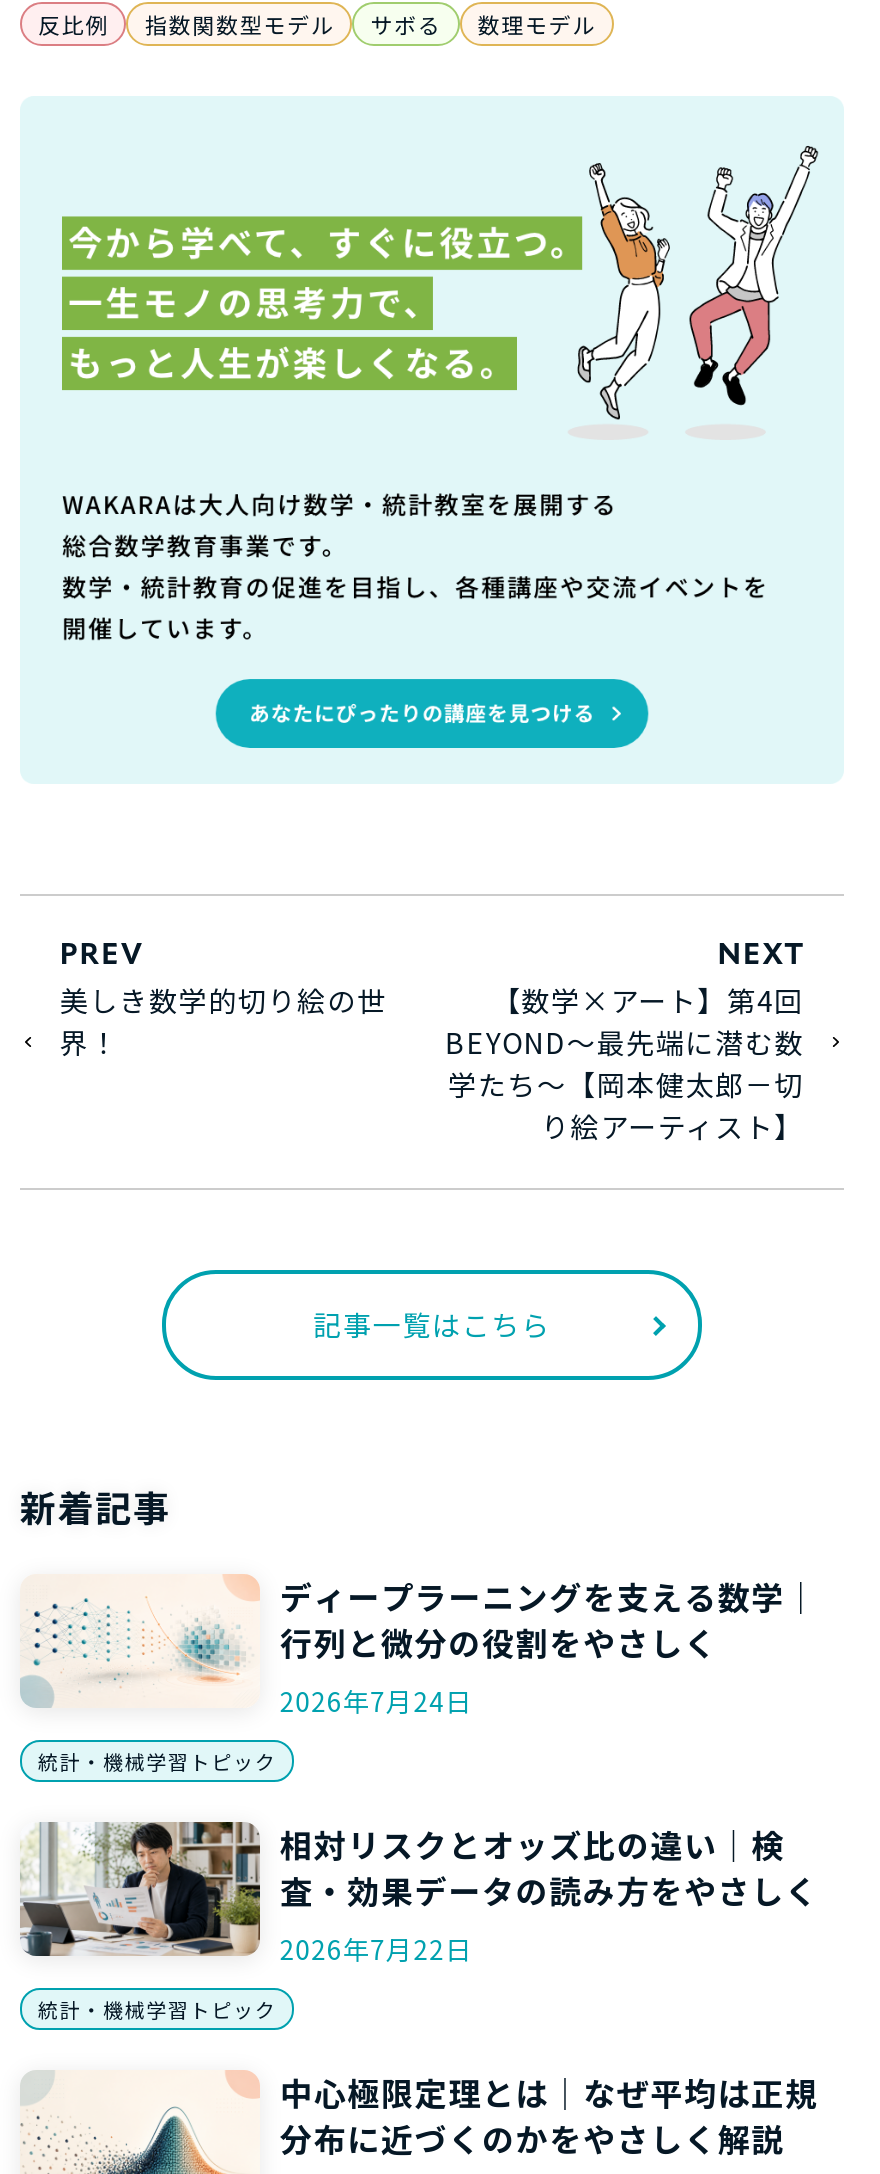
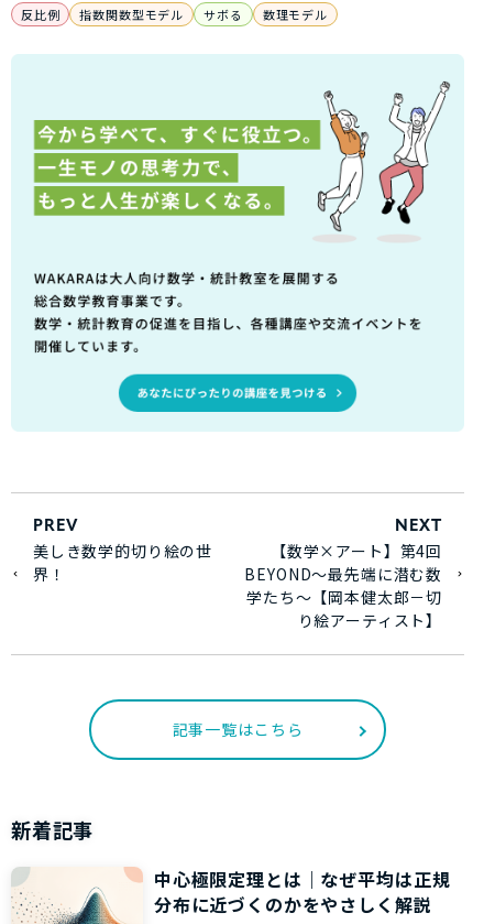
[20,1572,819,2024] [image] | ディープラーニングを支える数学｜ | 行列と微分の役割をやさしく | 2026年7月24日 | 統計・機械学習トピック | 相対リスクとオッズ比の違い｜検 | 査・効果データの読み方をやさしく | 2026年7月22日 | 統計・機械学習トピック -> none
[20,1792,250,1958] [image] -> none

